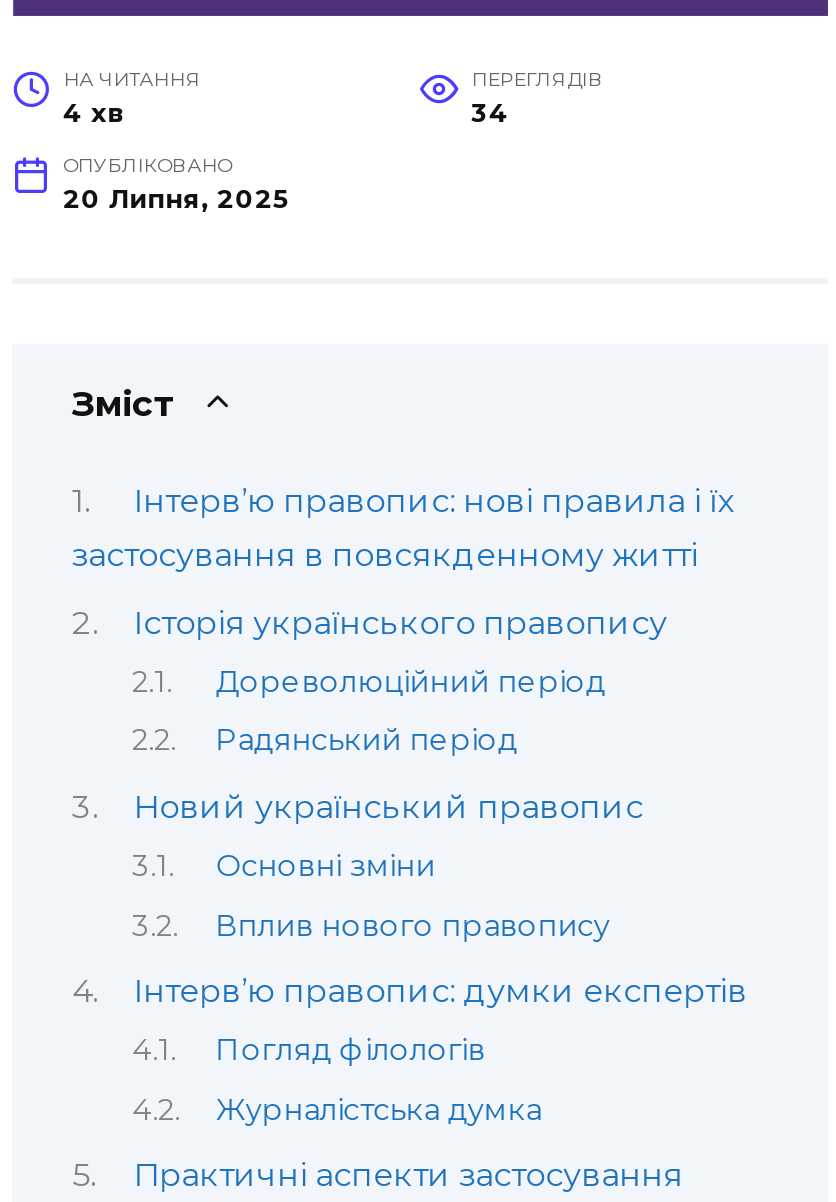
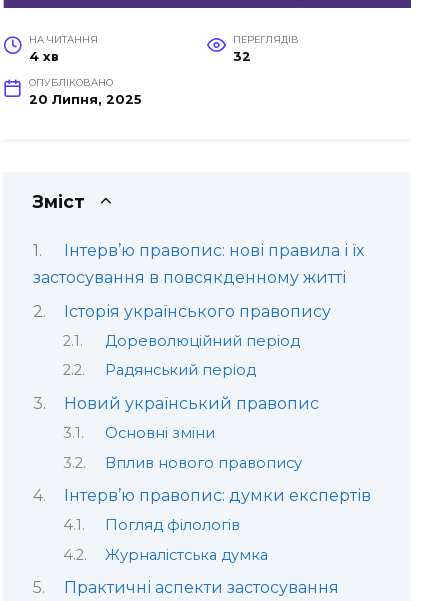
[471,98,509,128] 34 -> [233,49,251,64] 32

